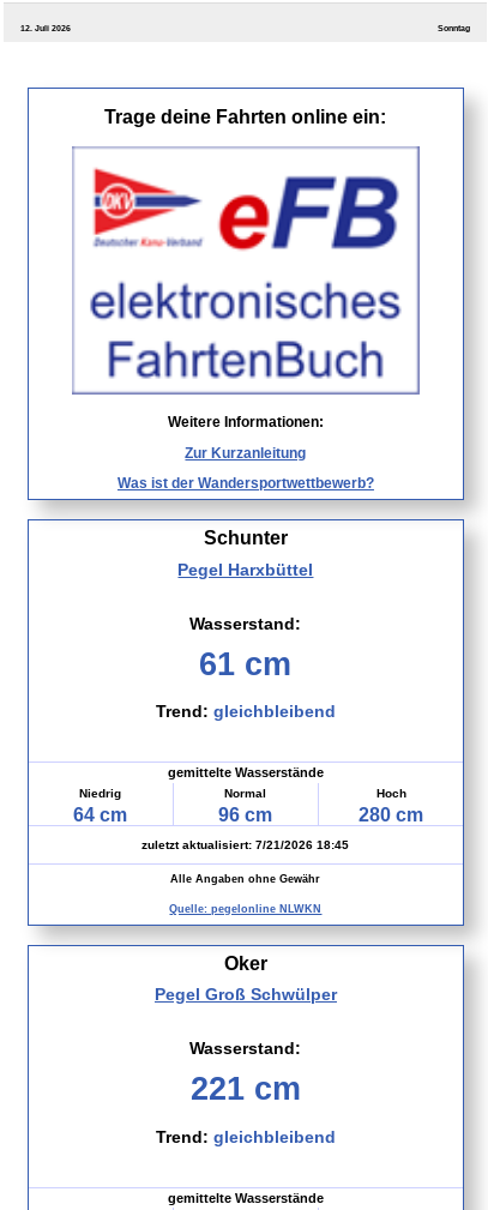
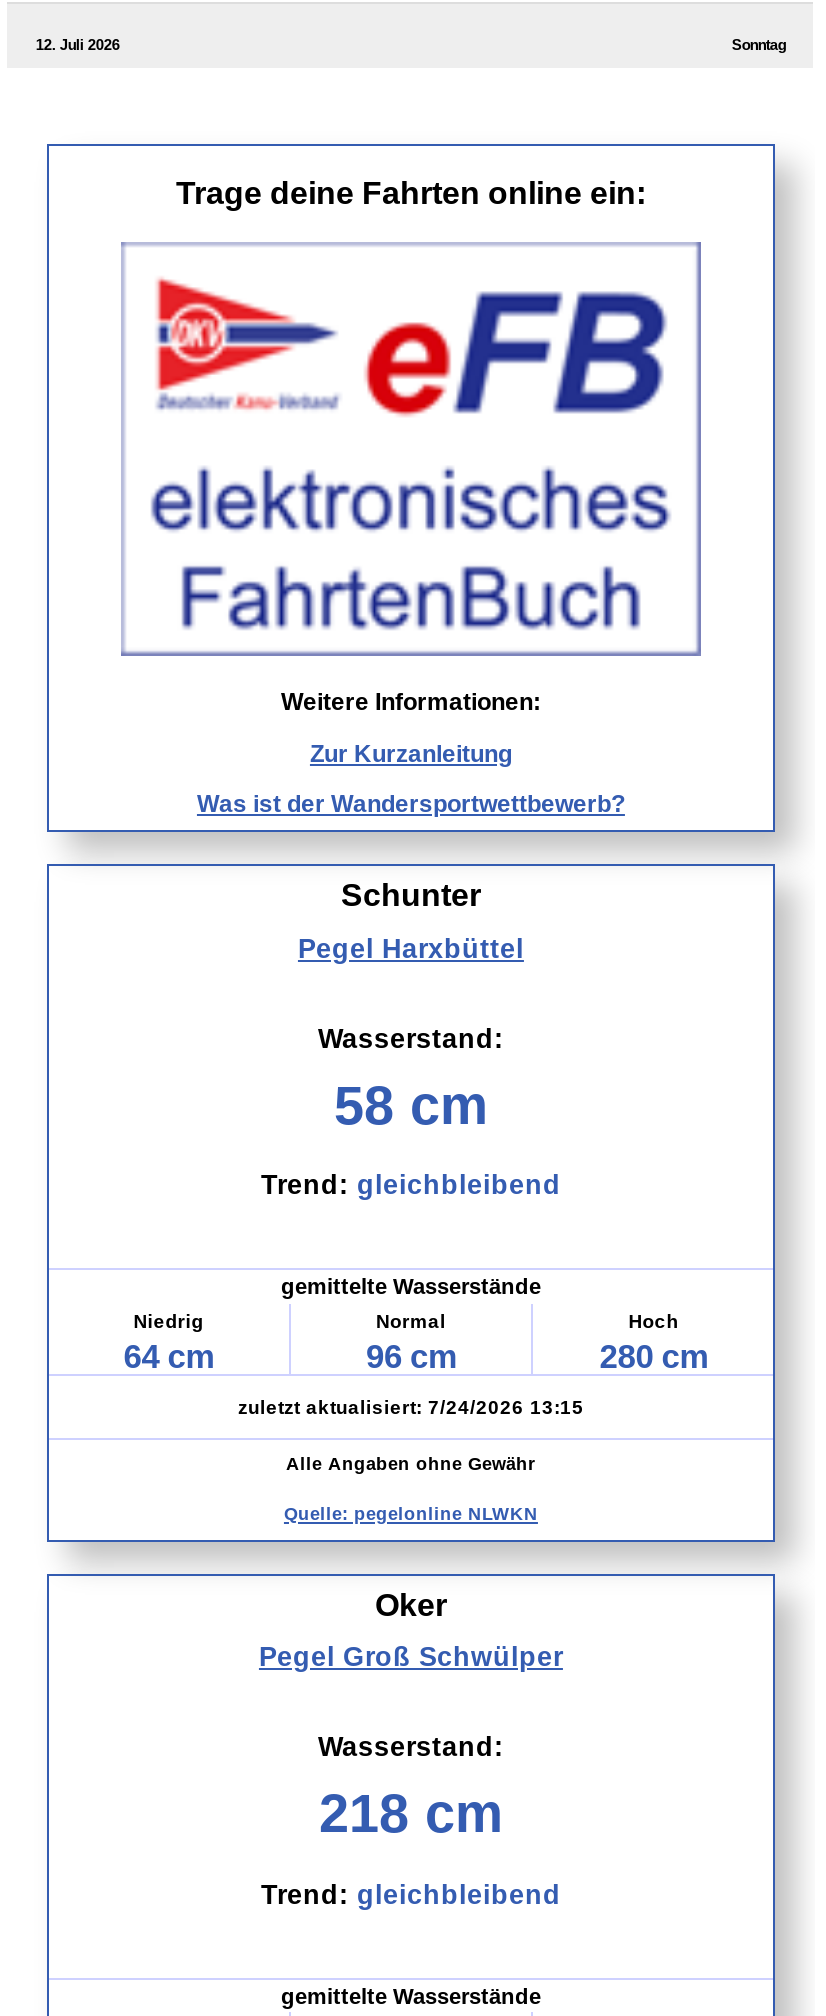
[200,645,292,682] 61 cm -> [334,1073,488,1135] 58 cm
[142,838,350,852] zuletzt aktualisiert: 7/21/2026 18:45 -> [238,1396,584,1418] zuletzt aktualisiert: 7/24/2026 13:15
[191,1070,301,1107] 221 cm -> [319,1783,503,1845] 218 cm

